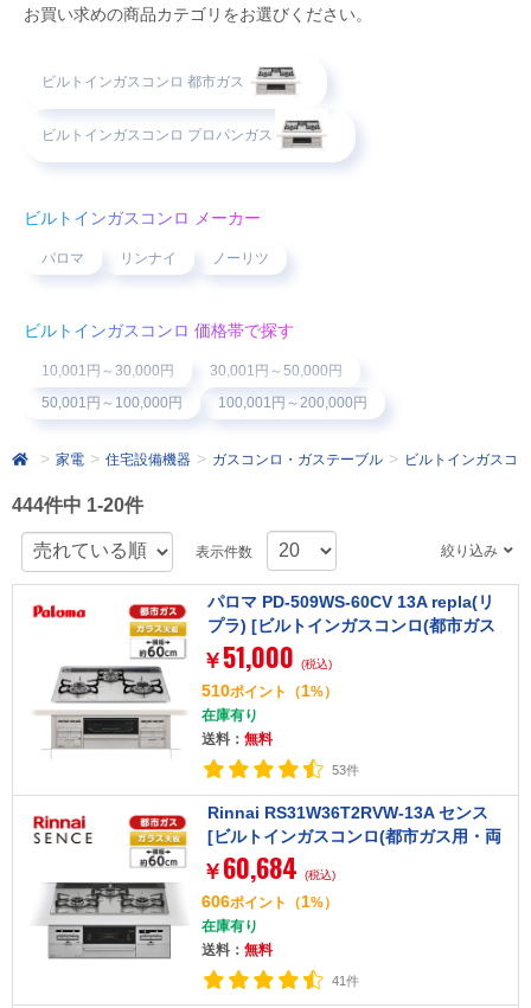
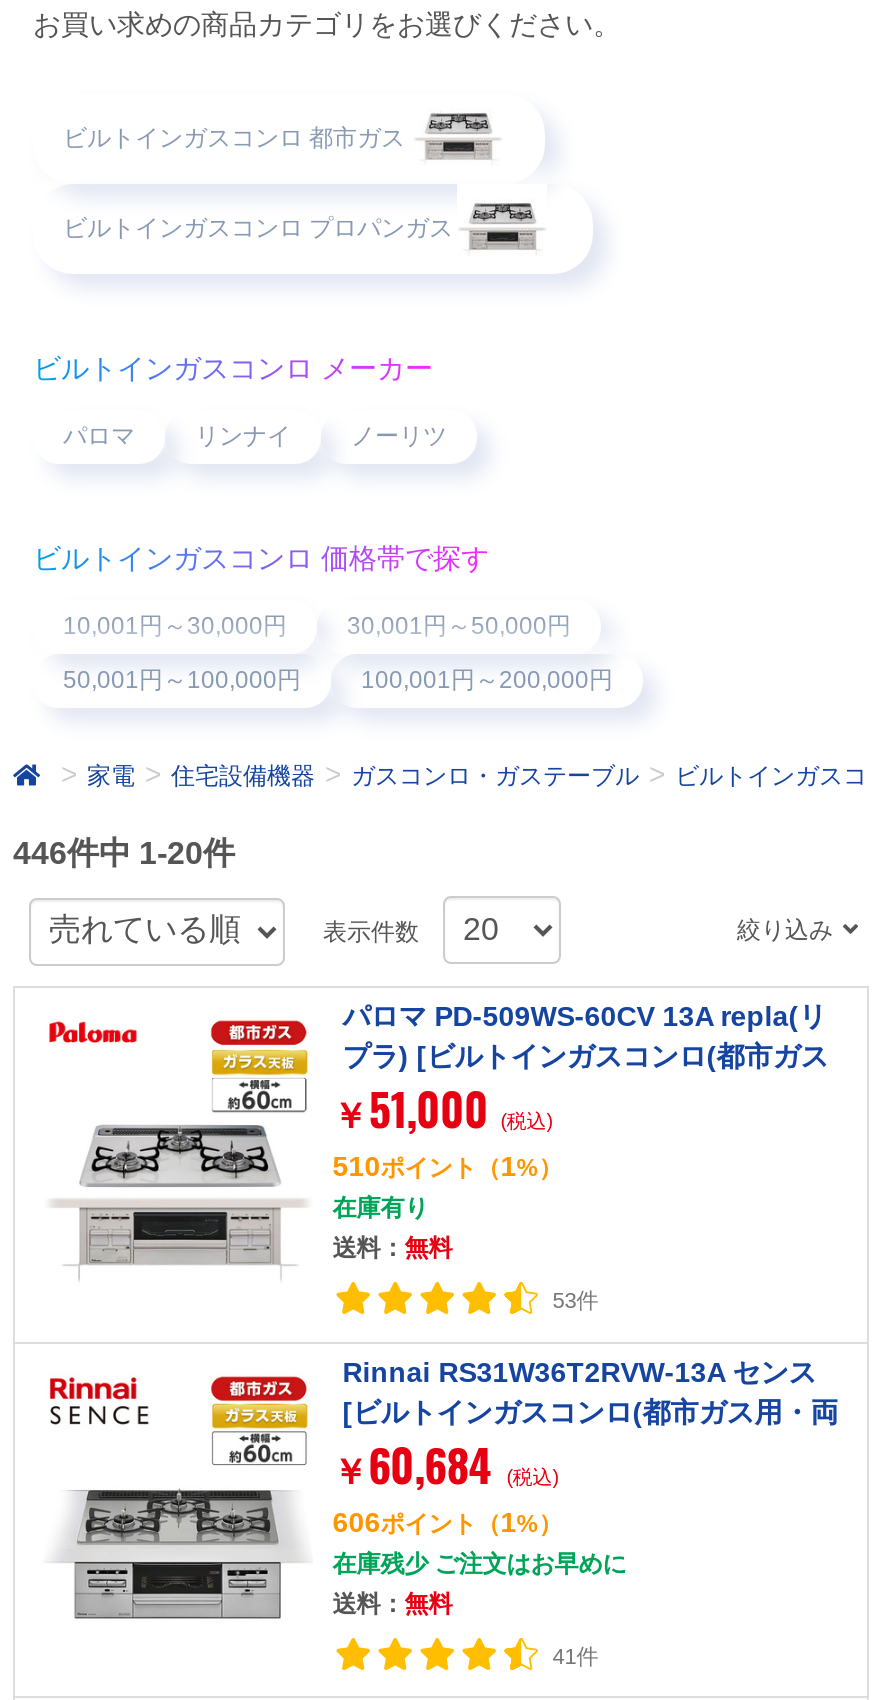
[12,495,143,515] 444件中 1-20件 -> [13,836,235,870] 446件中 1-20件
[201,918,258,934] 在庫有り -> [332,1550,626,1578] 在庫残少 ご注文はお早めに

